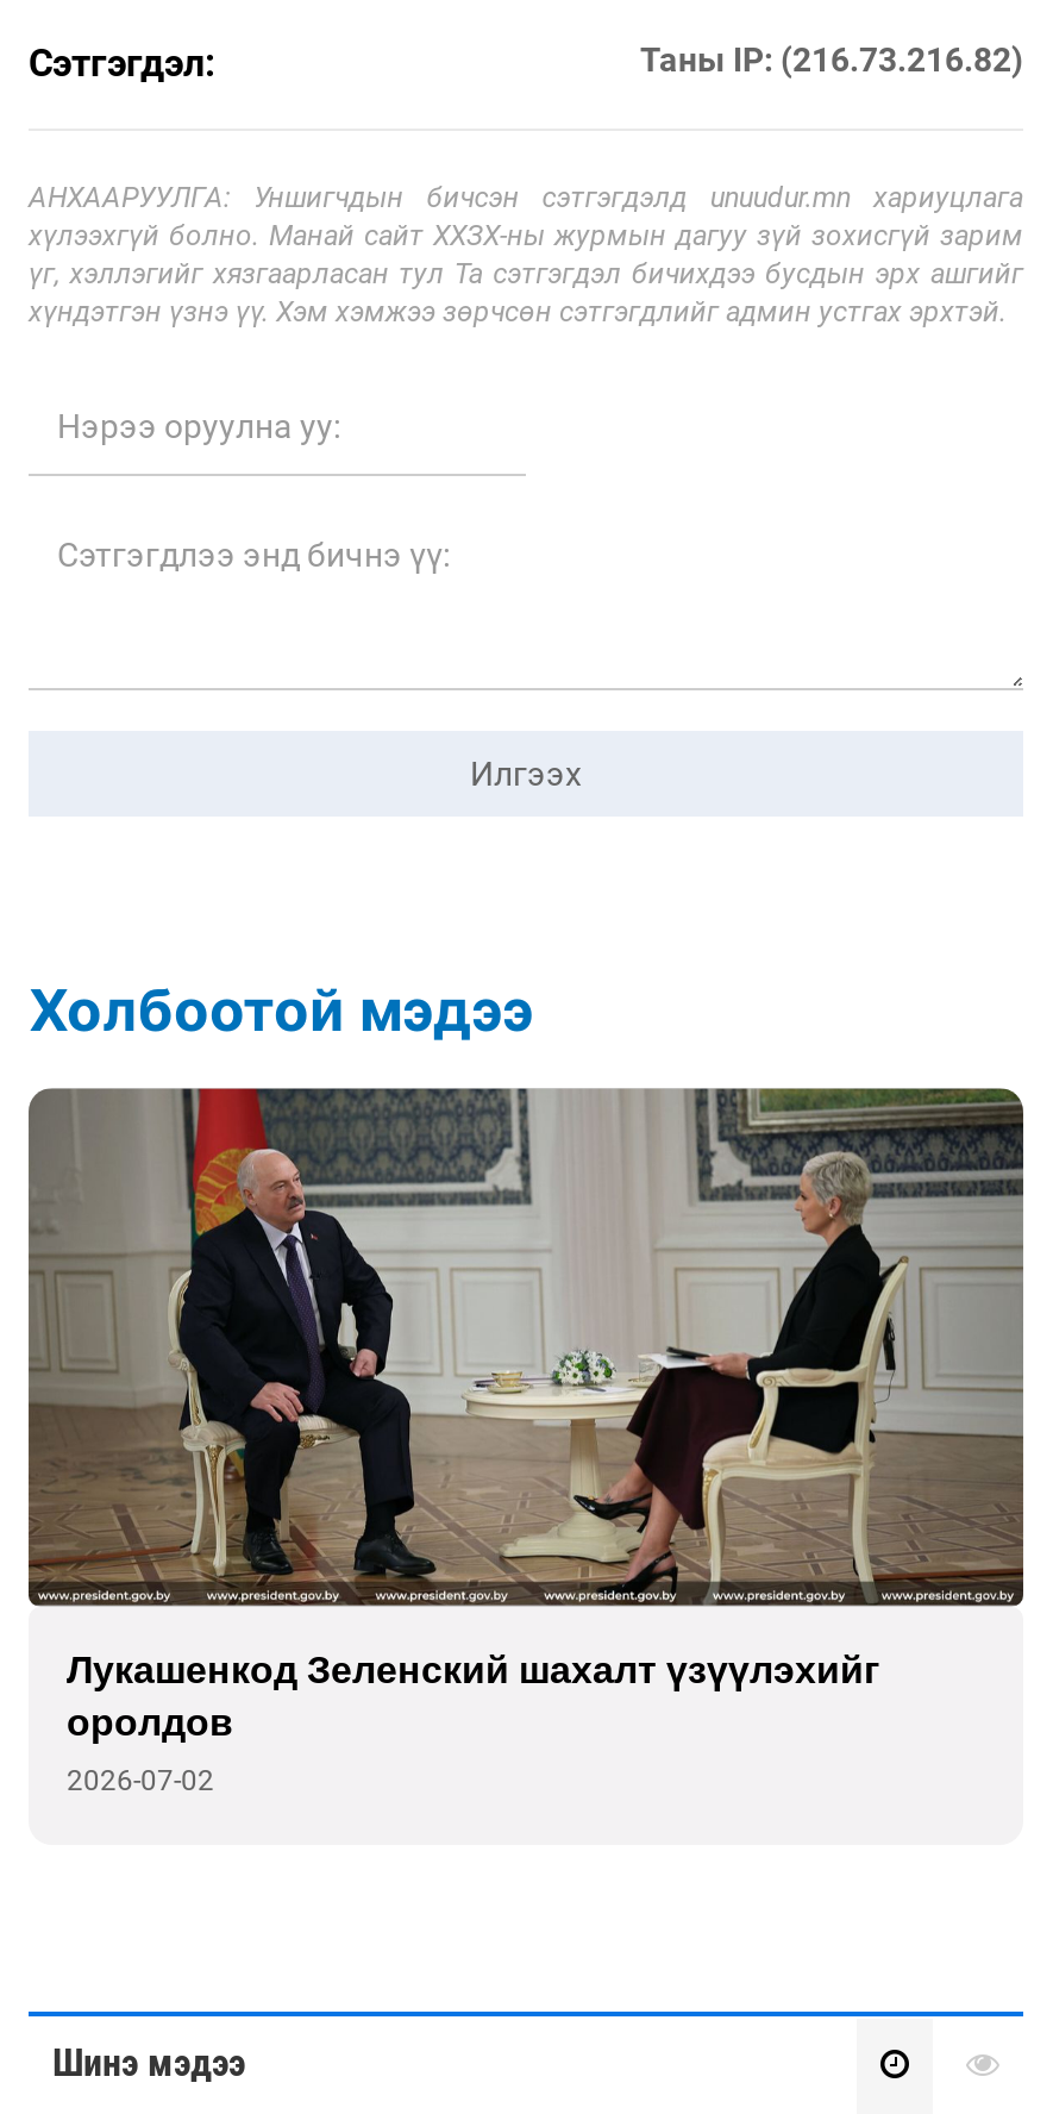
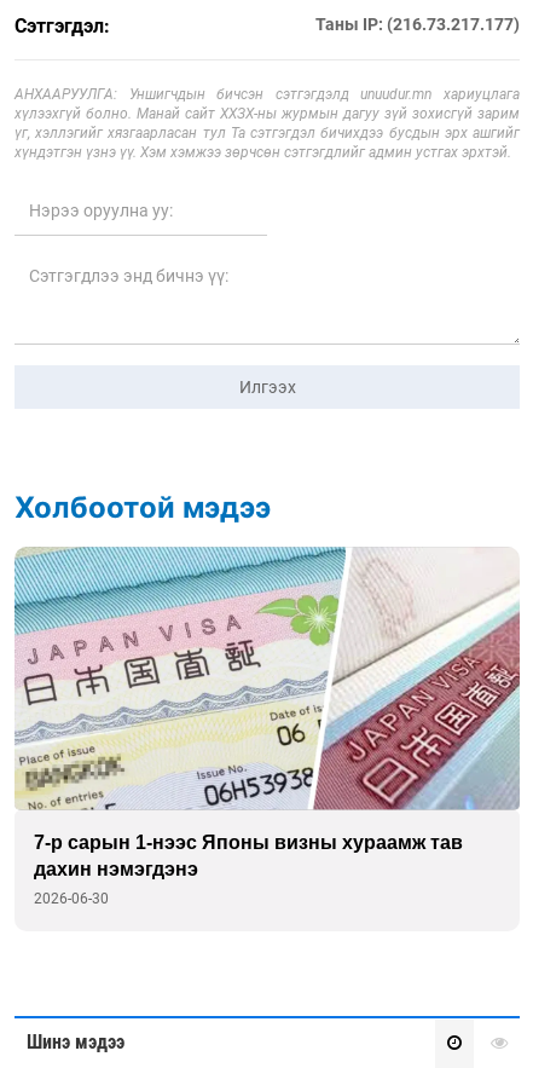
[640,41,1023,79] Таны IP: (216.73.216.82) -> [315,15,520,34] Таны IP: (216.73.217.177)
[26,1086,1026,1741] [image] | Лукашенкод Зеленский шахалт үзүүлэхийг | оролдов -> [13,545,520,879] [image] | 7-р сарын 1-нээс Японы визны хураамж тав | дахин нэмэгдэнэ
[67,1763,214,1796] 2026-07-02 -> [34,890,109,907] 2026-06-30

